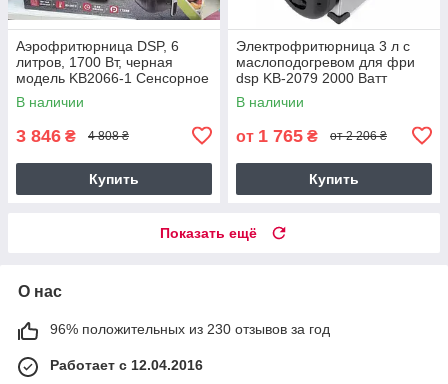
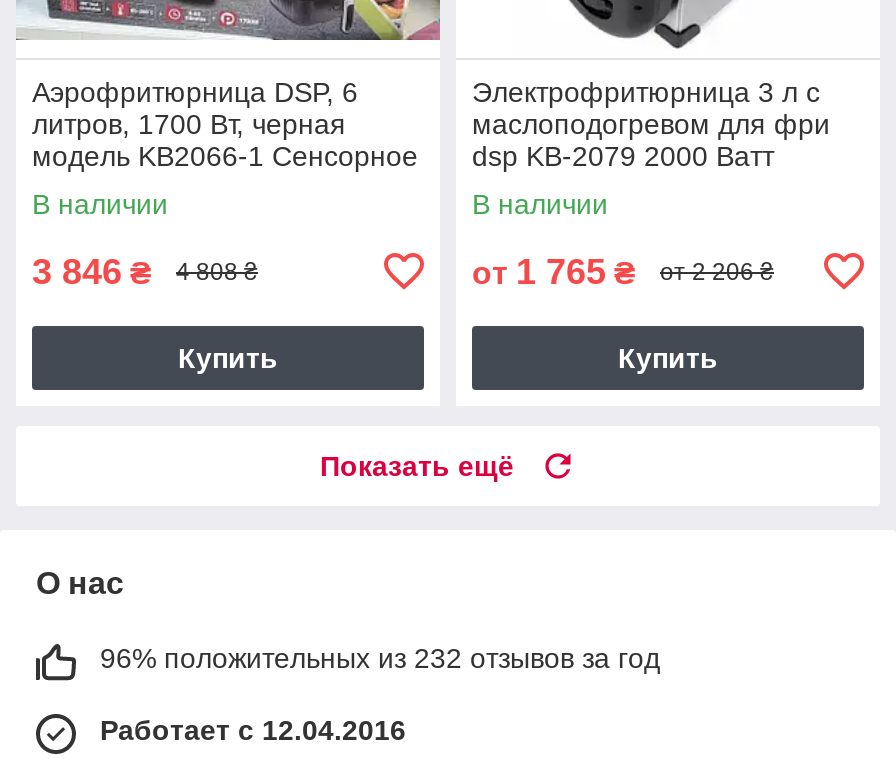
[50,321,330,337] 96% положительных из 230 отзывов за год -> [100,642,660,674] 96% положительных из 232 отзывов за год

